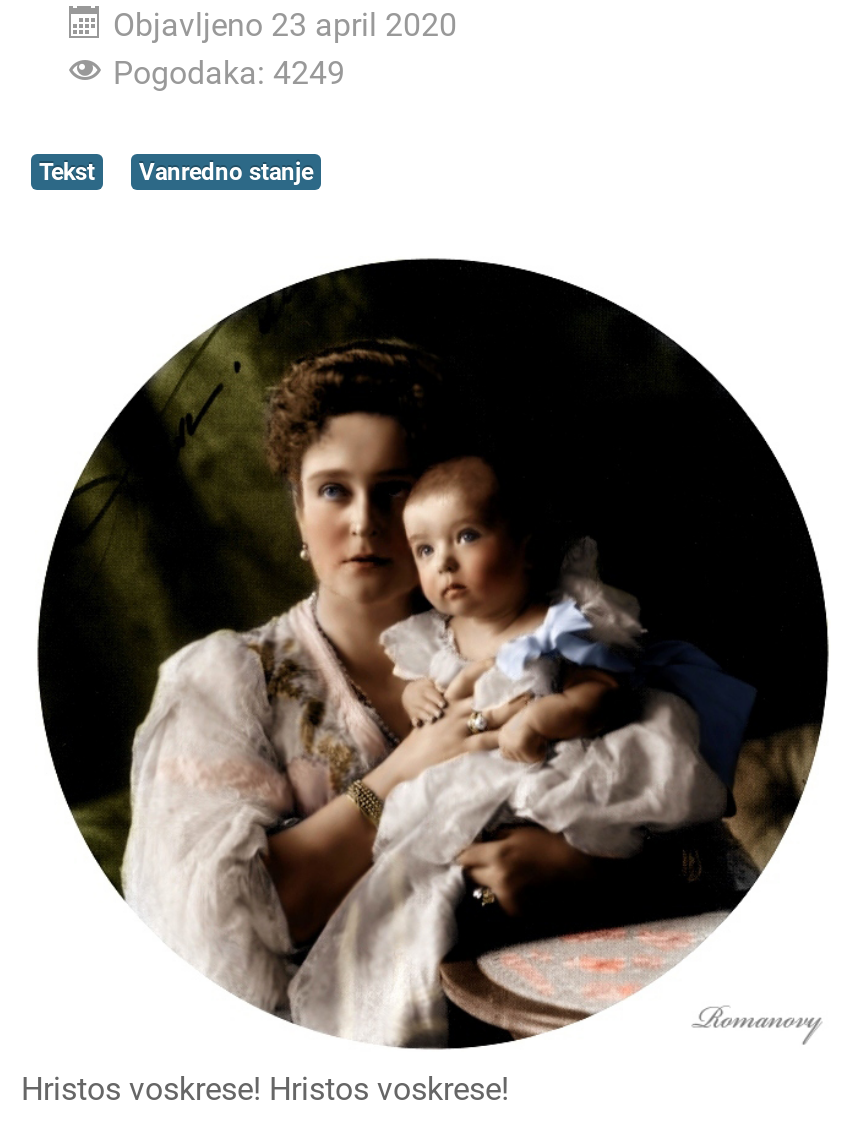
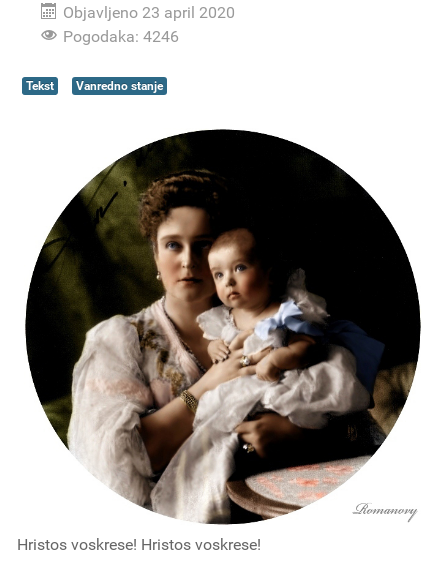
[113,54,345,92] Pogodaka: 4249 -> [63,27,179,46] Pogodaka: 4246

